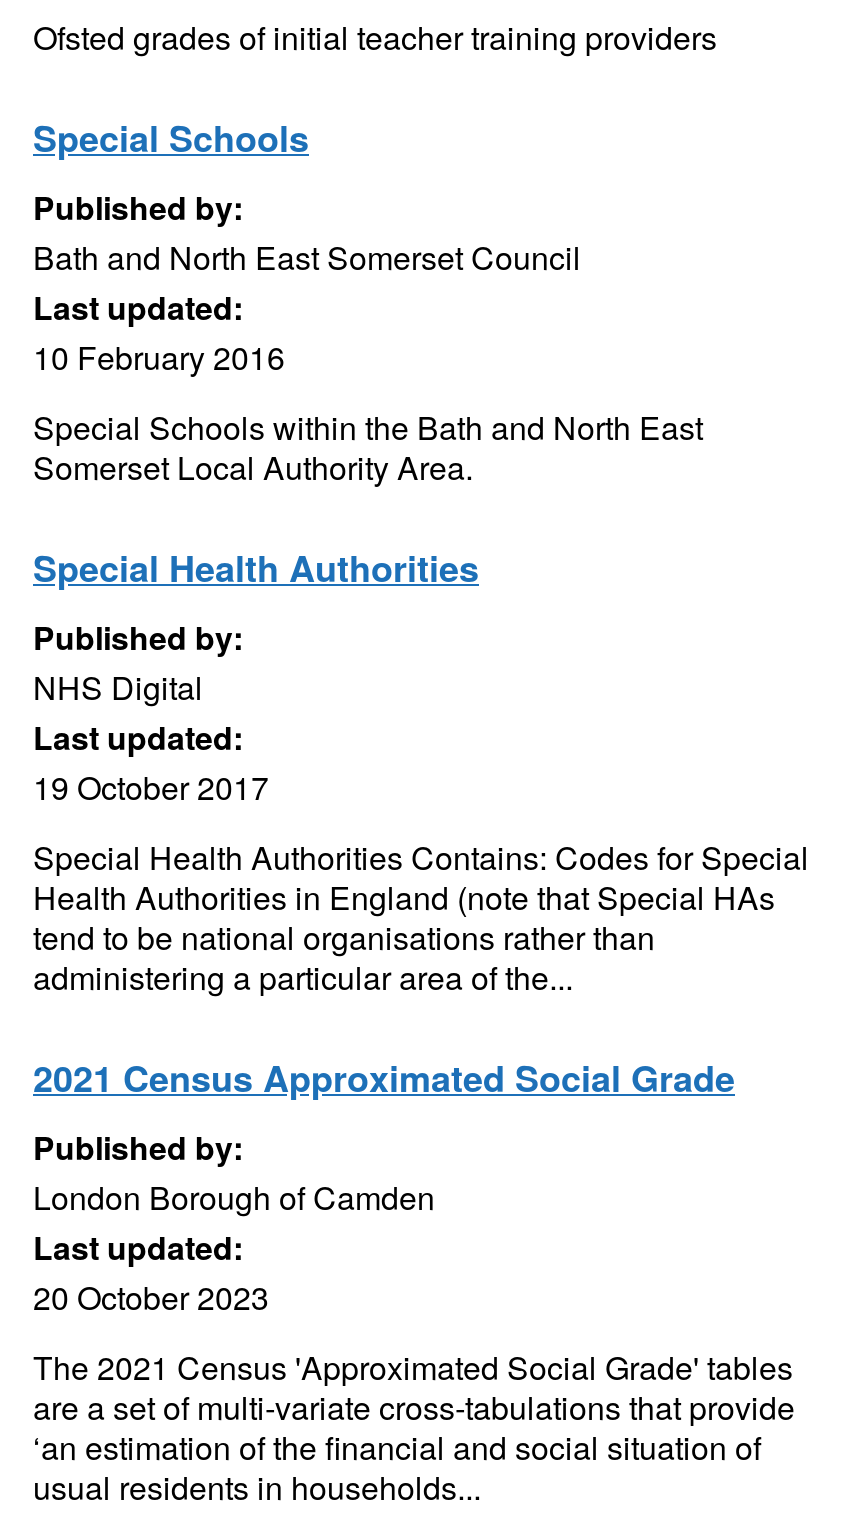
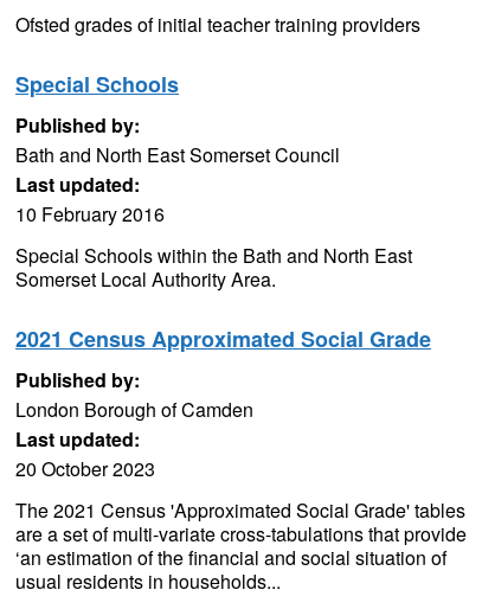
[33,542,809,1000] Special Health Authorities | Published by: | NHS Digital | Last updated: | 19 October 2017 | Special Health Authorities Contains: Codes for Special | Health Authorities in England (note that Special HAs | tend to be national organisations rather than | administering a particular area of the... -> none

